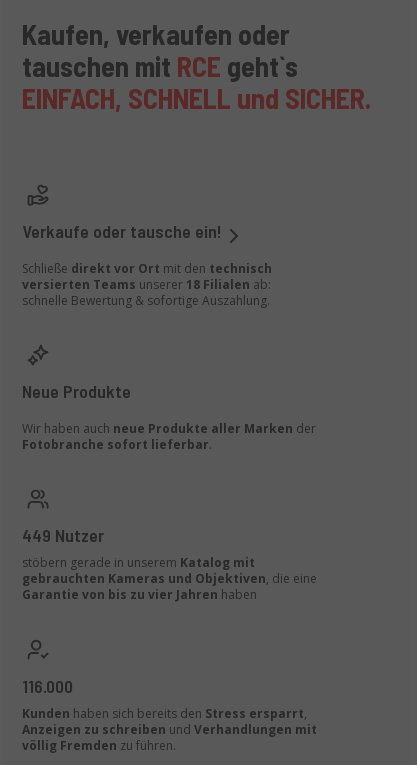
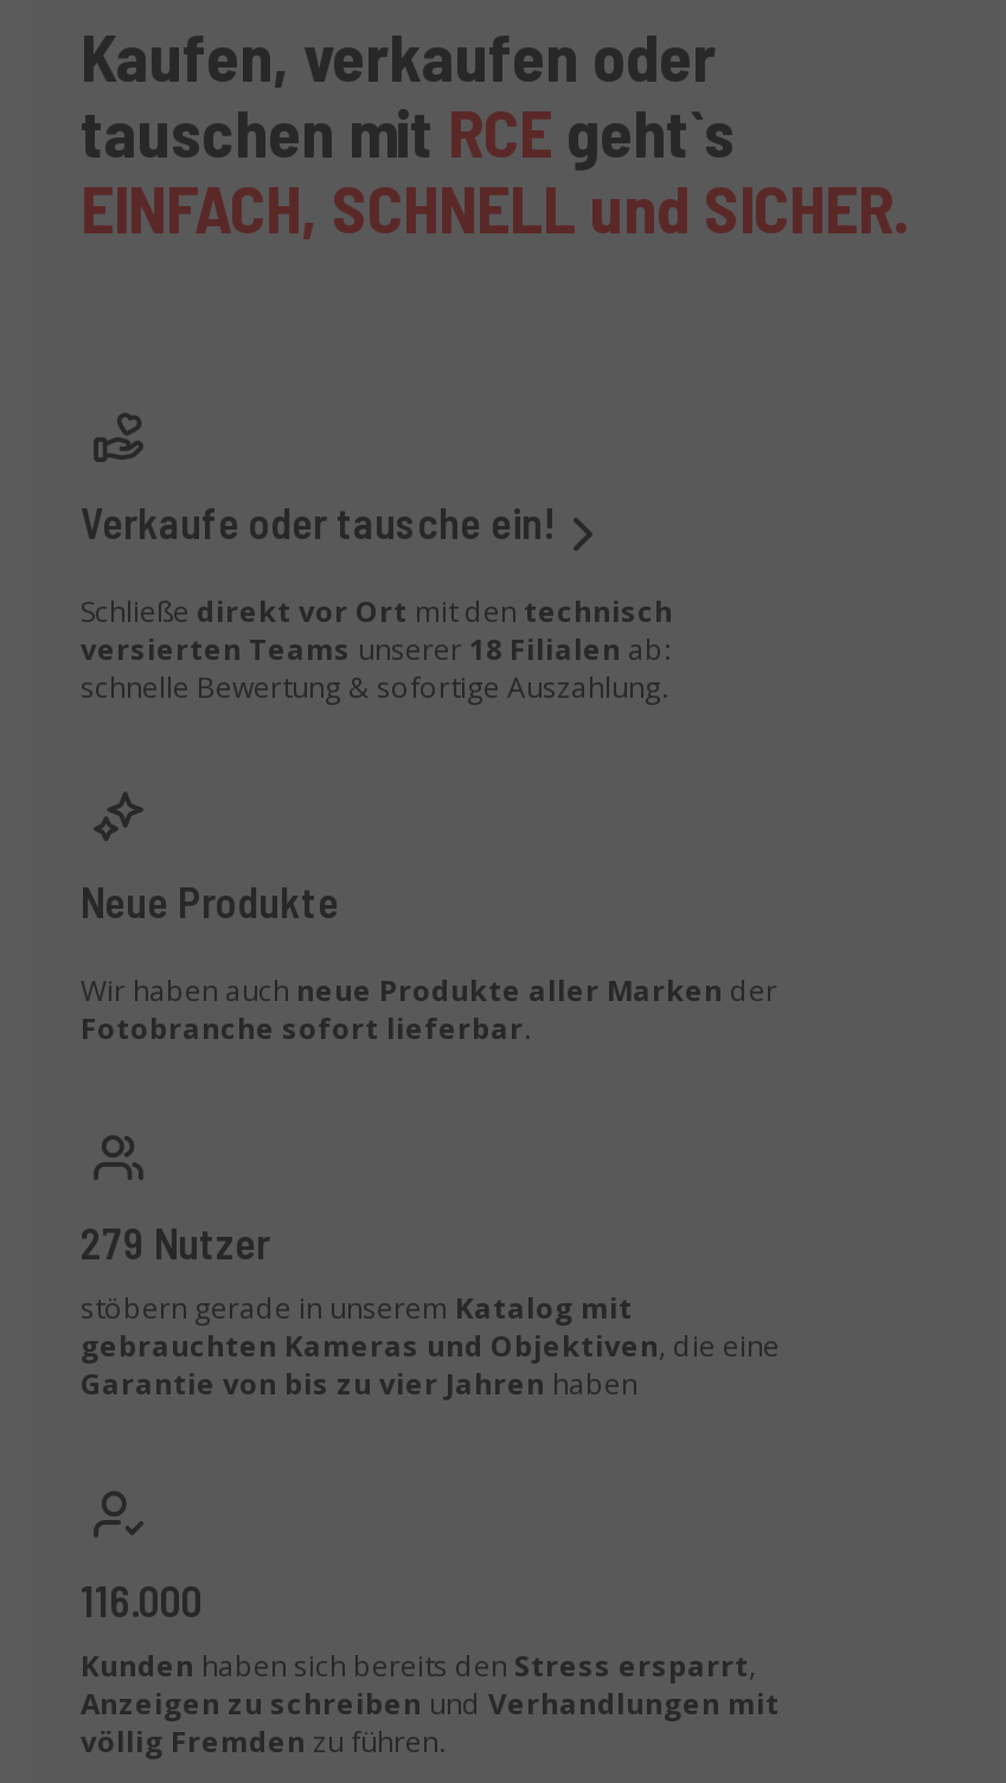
[22,524,104,546] 449 Nutzer -> [81,1218,270,1270] 279 Nutzer

